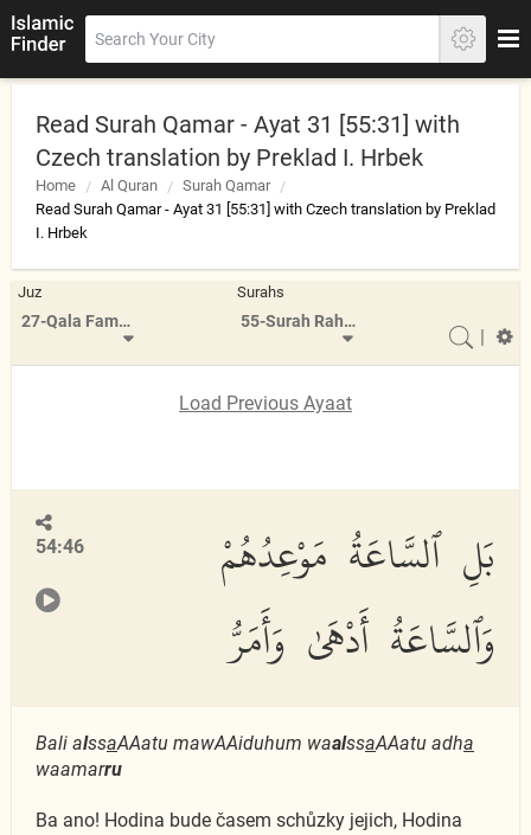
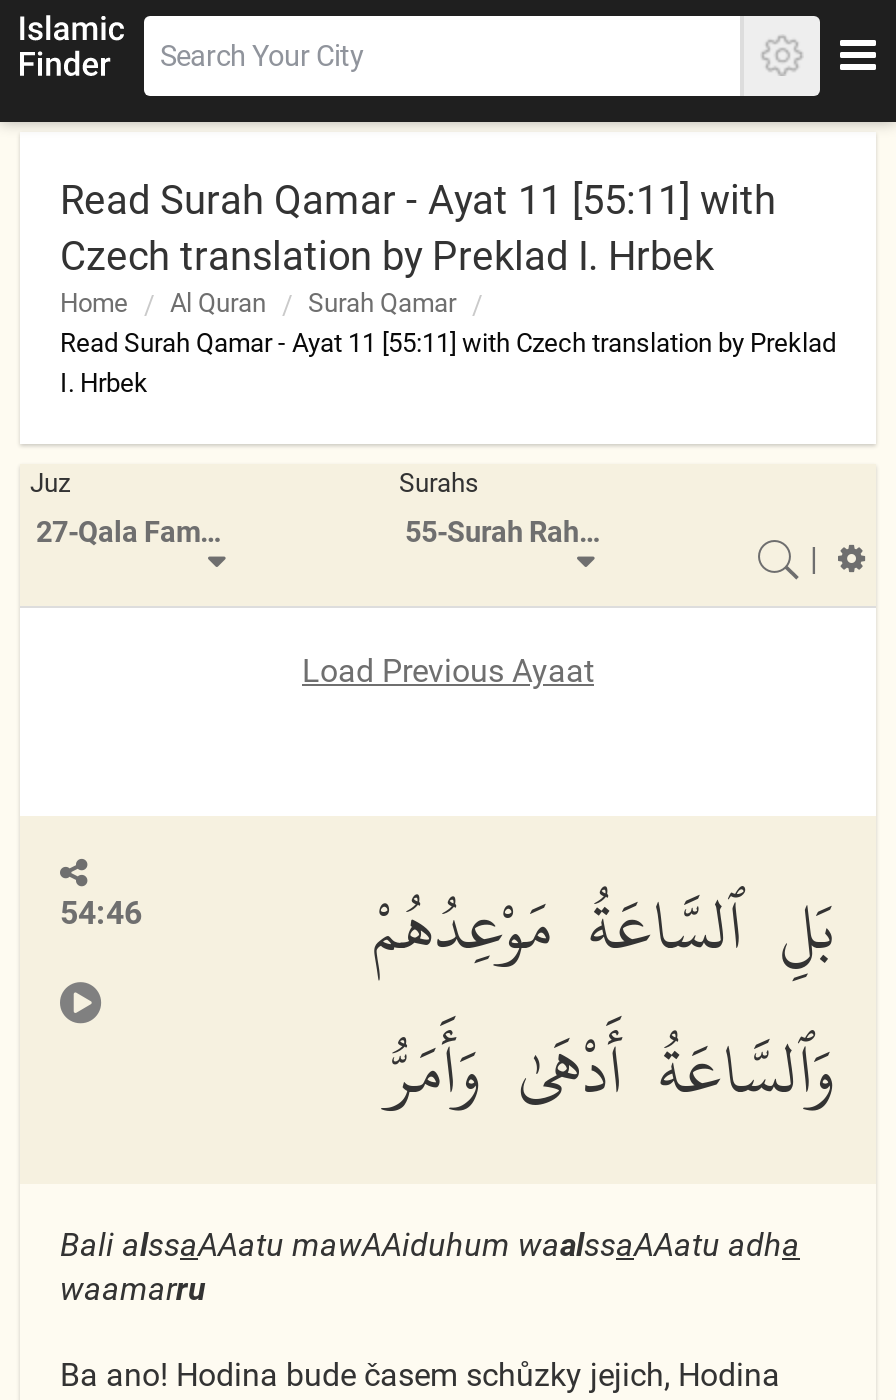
[36,110,460,139] Read Surah Qamar - Ayat 31 [55:31] with -> [60,176,776,224] Read Surah Qamar - Ayat 11 [55:11] with
[36,200,495,218] Read Surah Qamar - Ayat 31 [55:31] with Czech translation by Preklad -> [60,328,836,358] Read Surah Qamar - Ayat 11 [55:11] with Czech translation by Preklad

